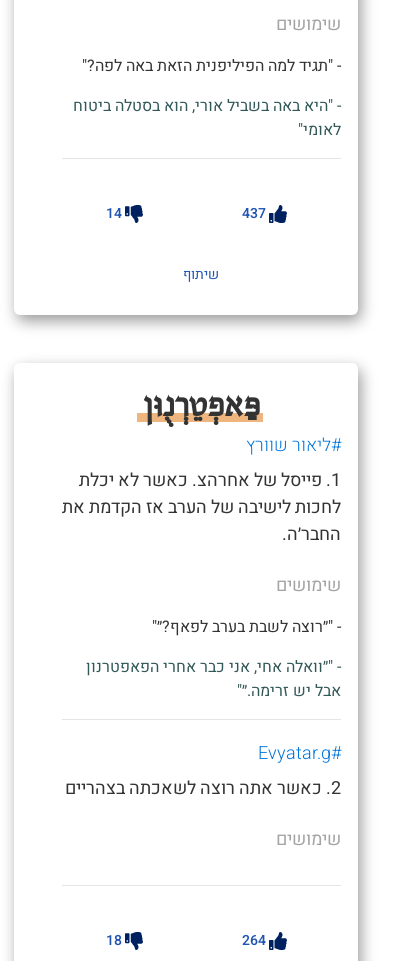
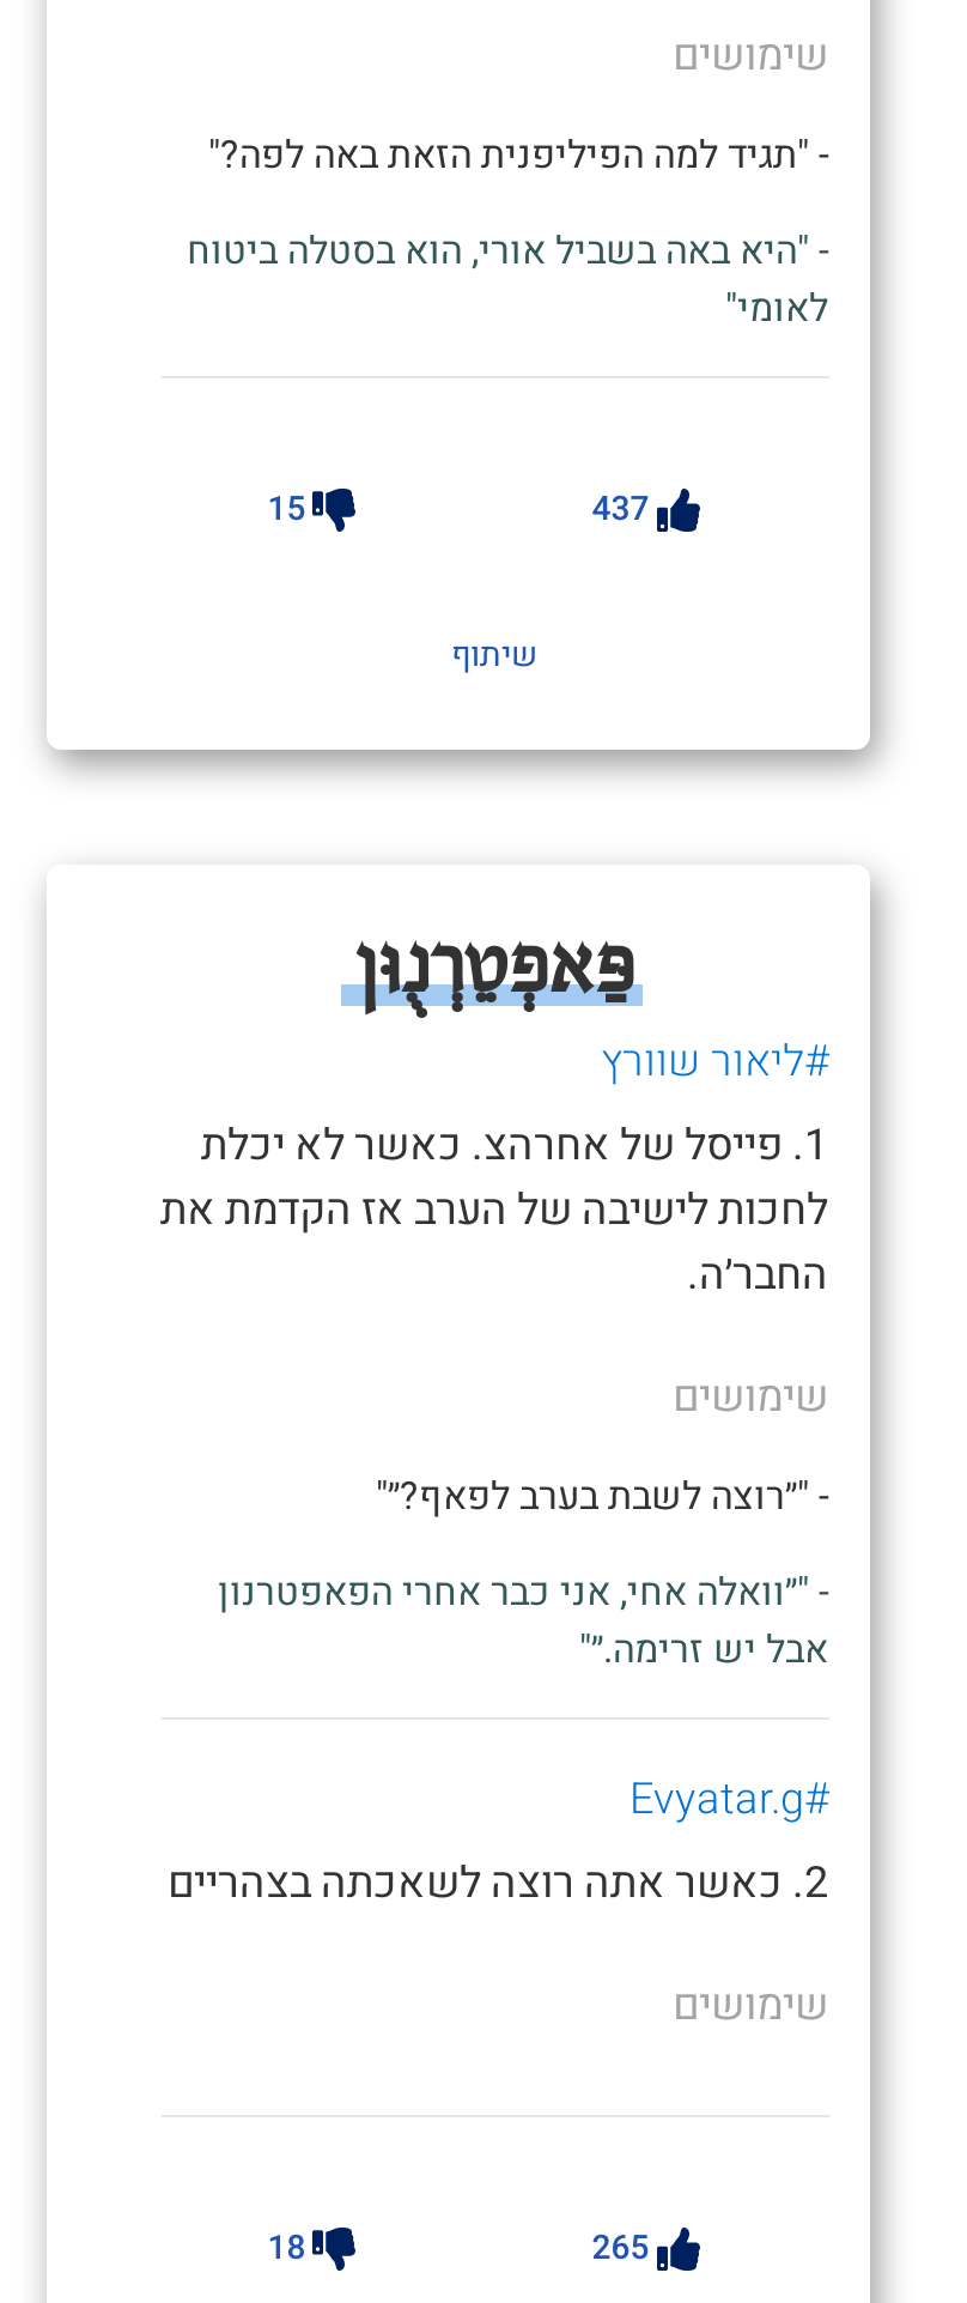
[106,203,122,224] 14 -> [268,484,306,534] 15
[242,930,266,951] 264 -> [592,2223,649,2274] 265

